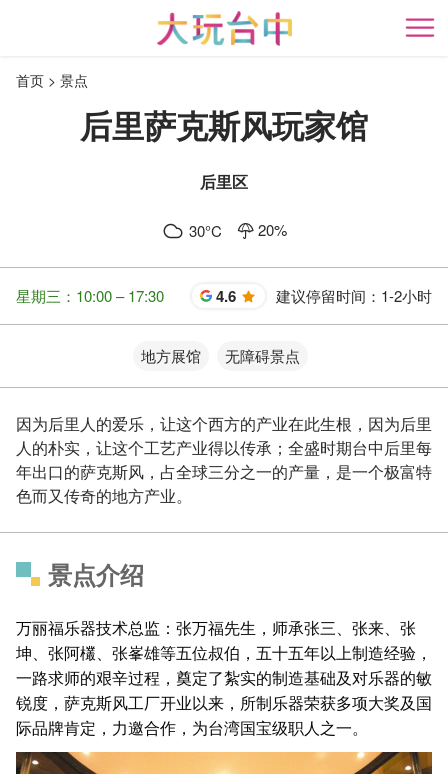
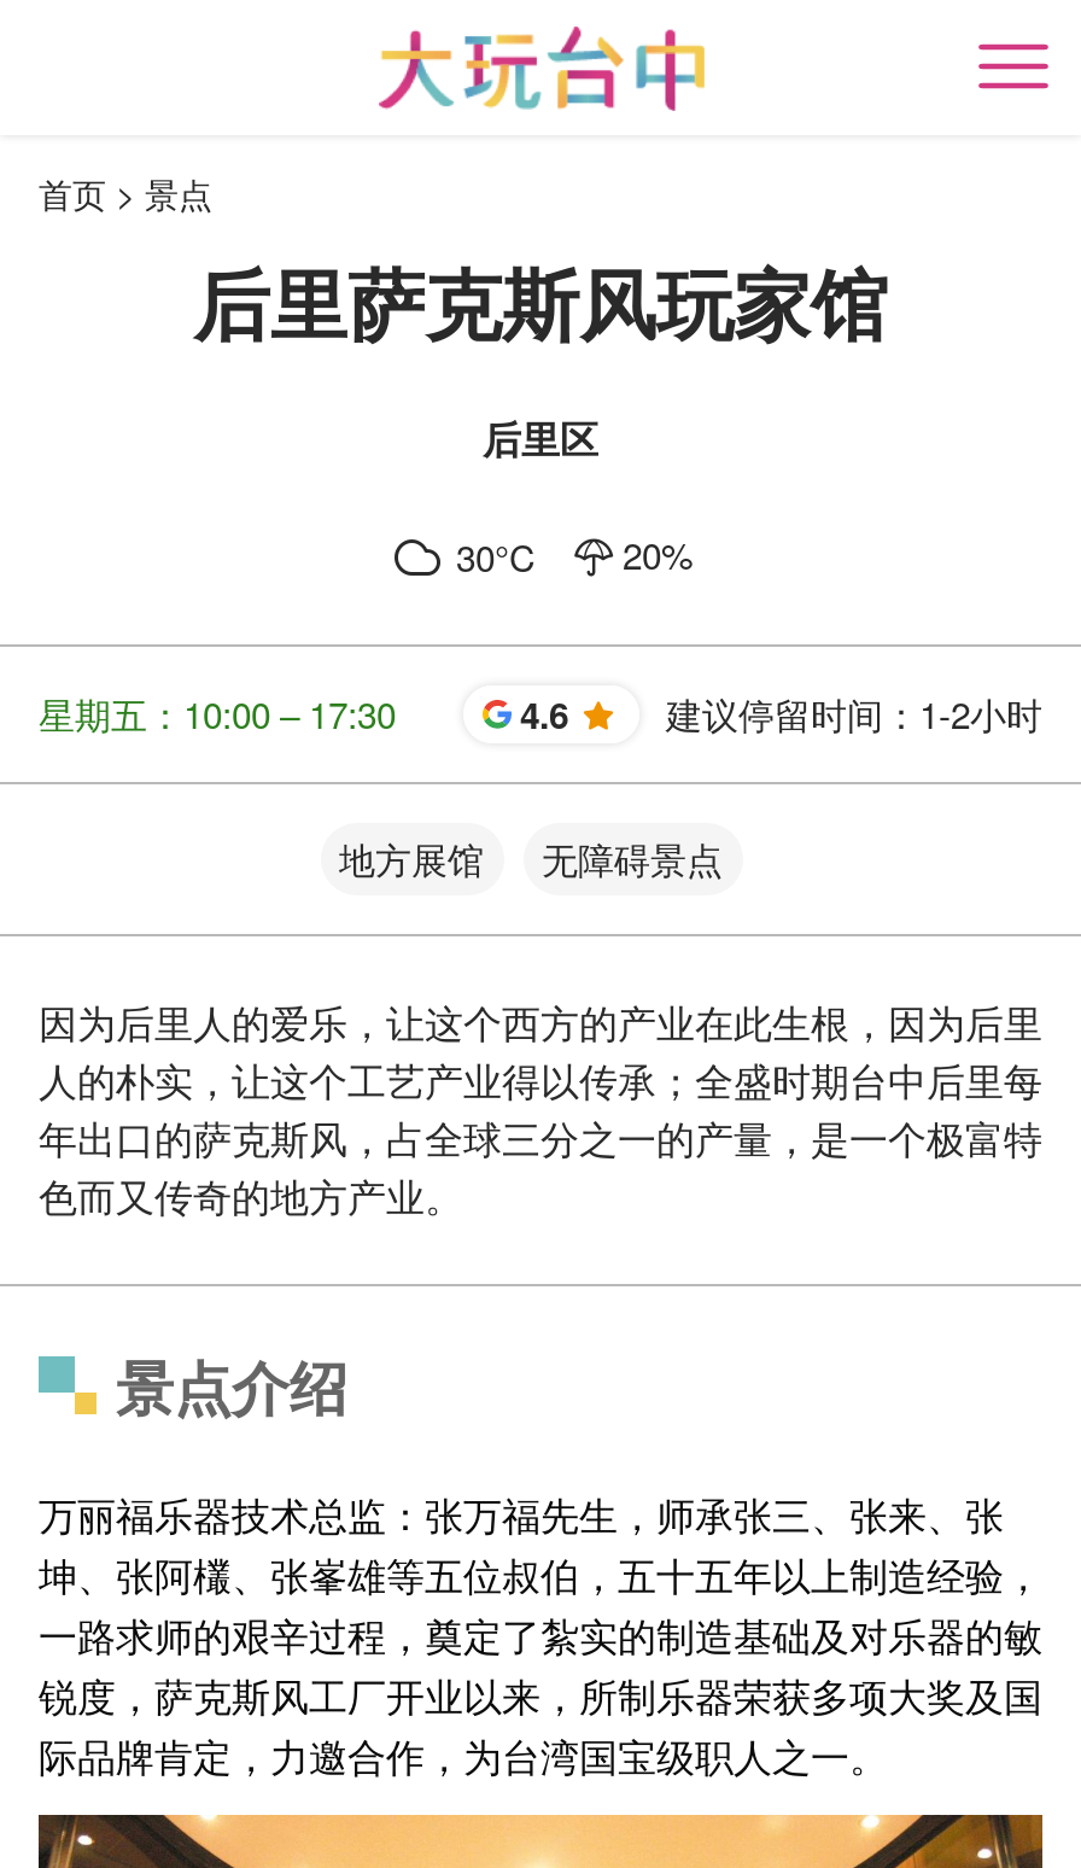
[16,285,164,306] 星期三：10:00 – 17:30 -> [39,688,396,739] 星期五：10:00 – 17:30

